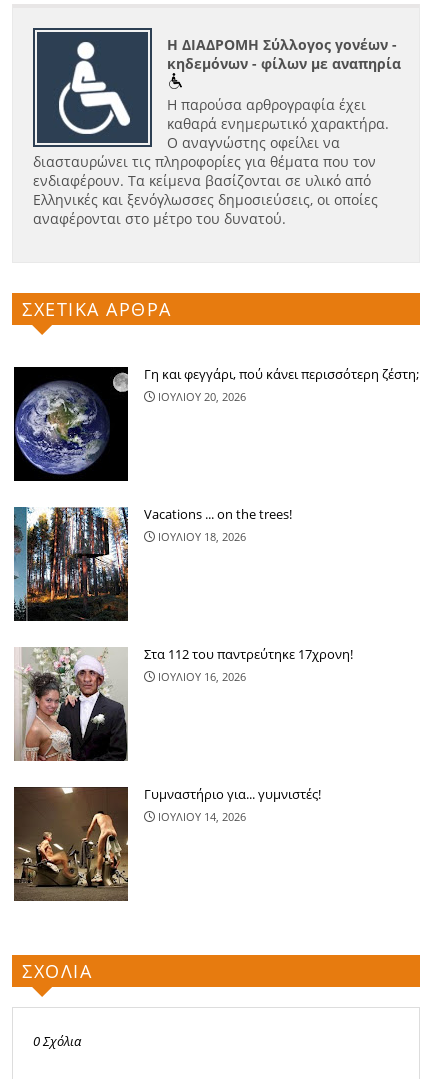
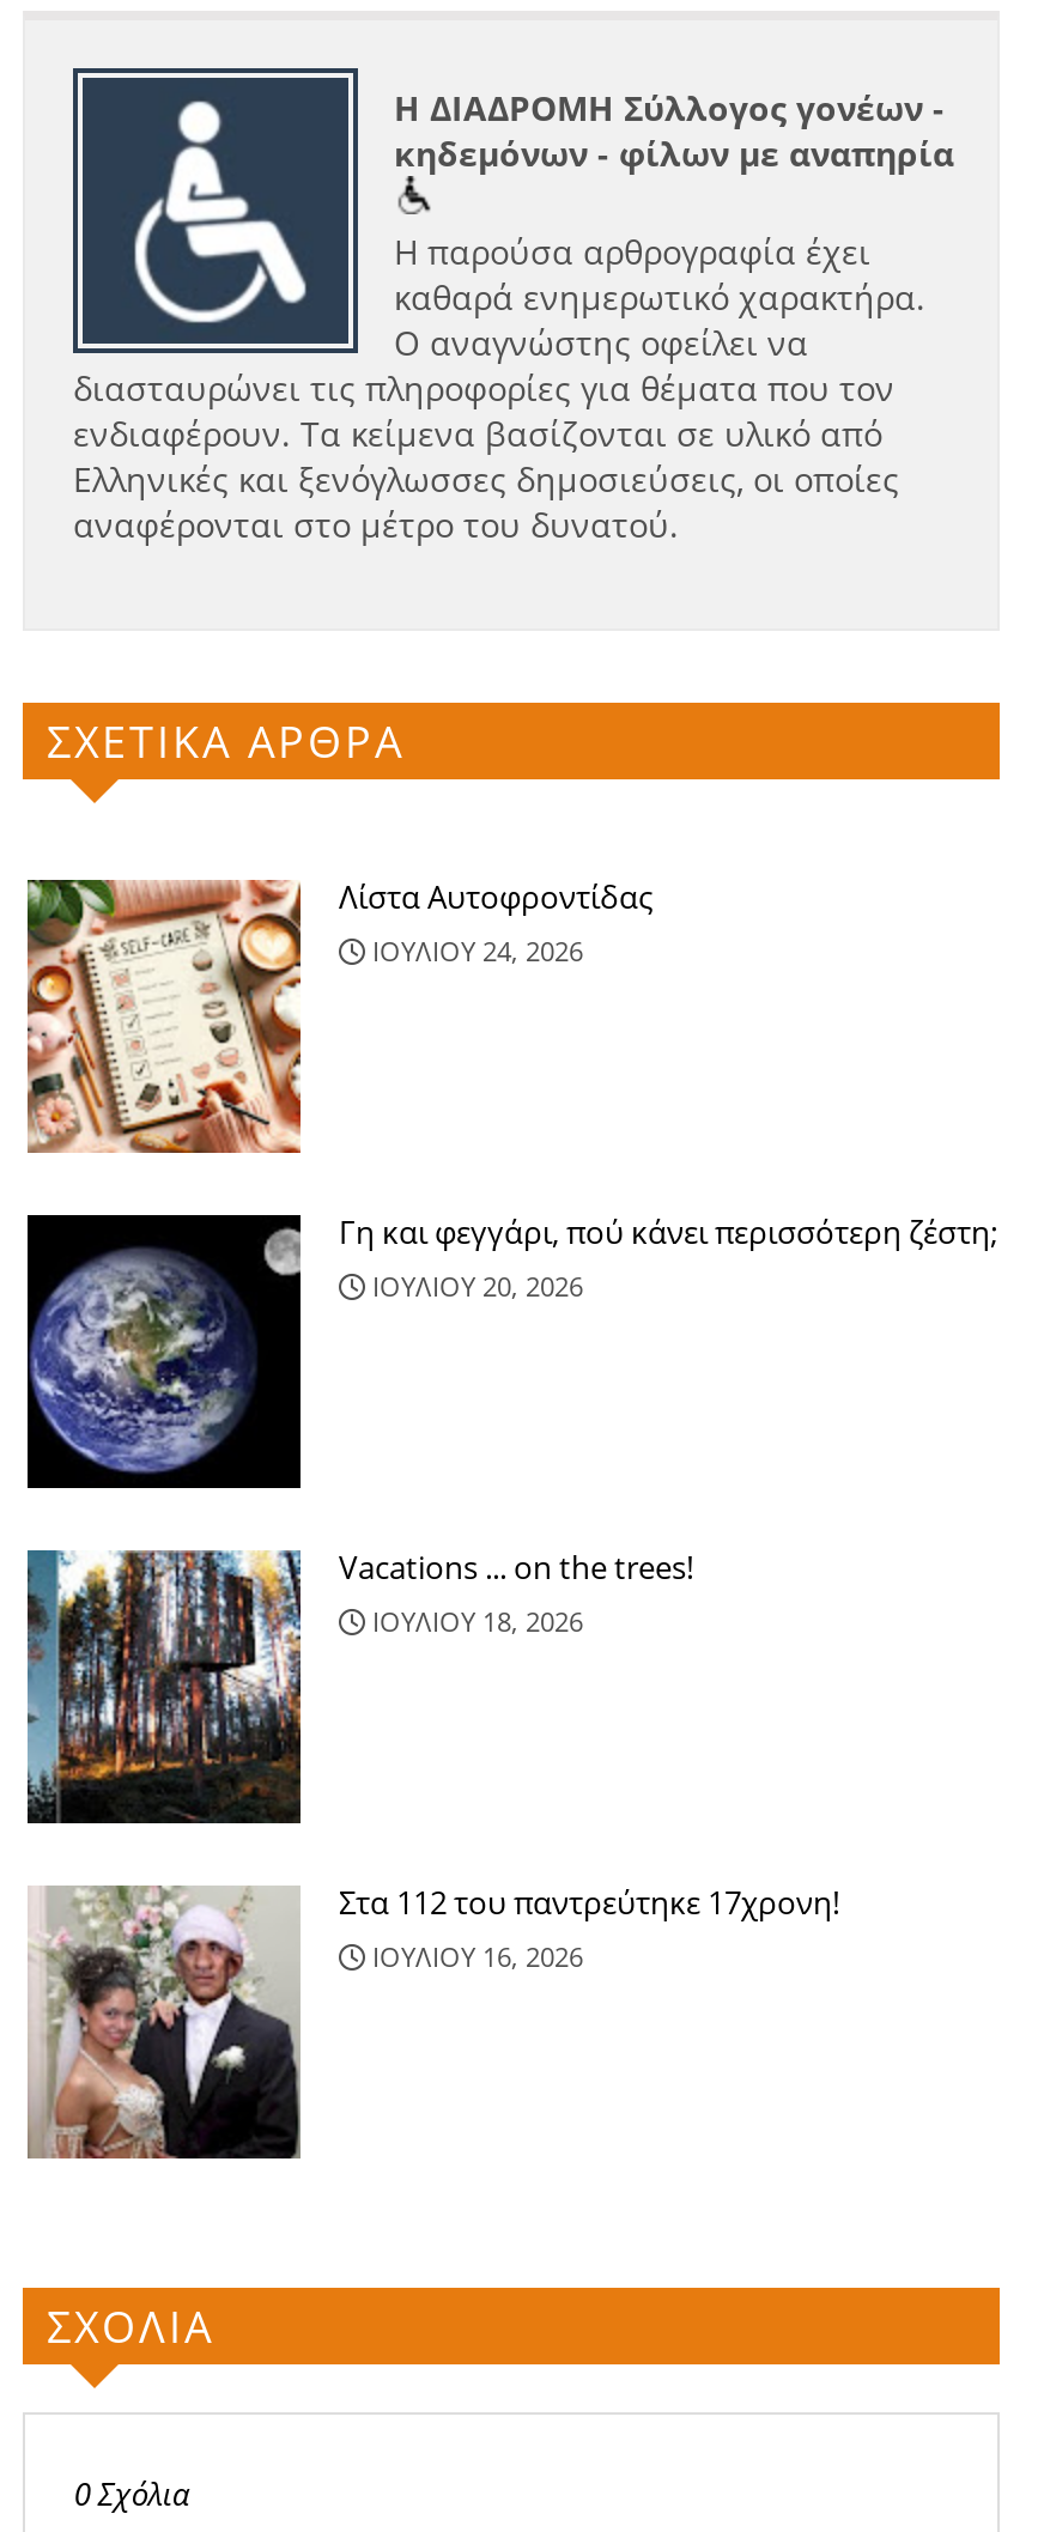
none -> [25,875,652,1155] [image] | Λίστα Αυτοφροντίδας | ΙΟΥΛΙΟΥ 24, 2026
moved [13,365,419,684] -> [25,1210,997,1974]: [image] | Γη και φεγγάρι, πού κάνει περισσότερη ζέστη; | ΙΟΥΛΙΟΥ 20, 2026 | Vacations ... on the trees! | ΙΟΥΛΙΟΥ 18, 2026 | ΙΟΥΛΙΟΥ 16, 2026
moved [13,645,129,763] -> [25,1881,303,2163]: [image]
[13,785,321,901] [image] | Γυμναστήριο για... γυμνιστές! | ΙΟΥΛΙΟΥ 14, 2026 -> none

